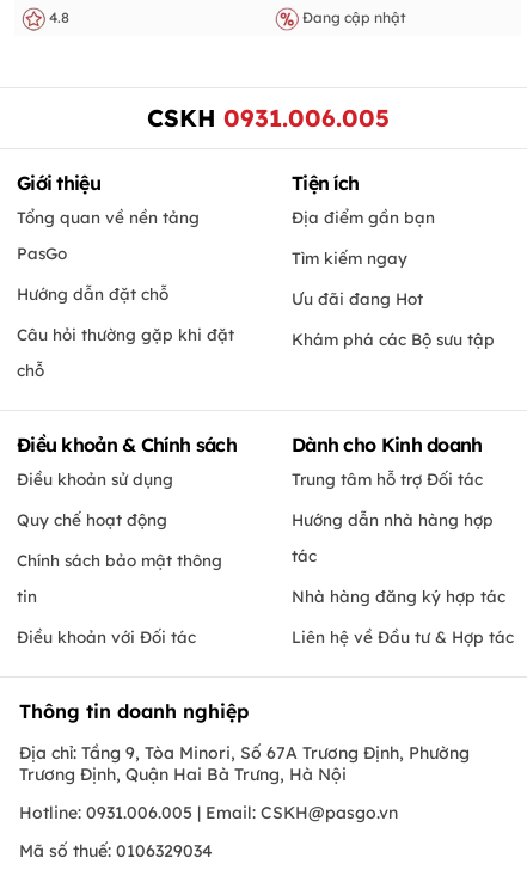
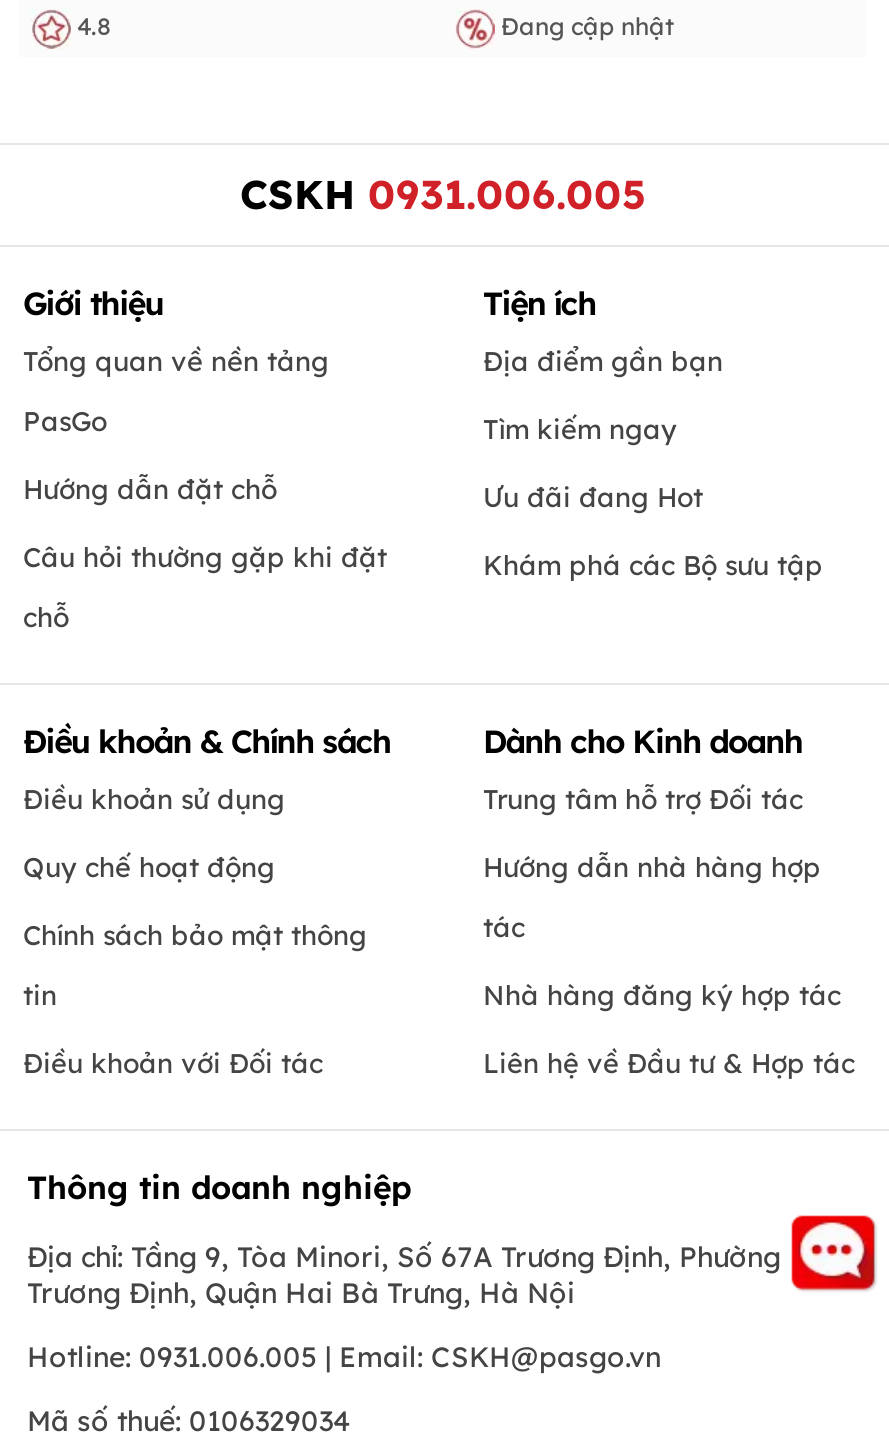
none -> [789,1213,877,1293] [image]

